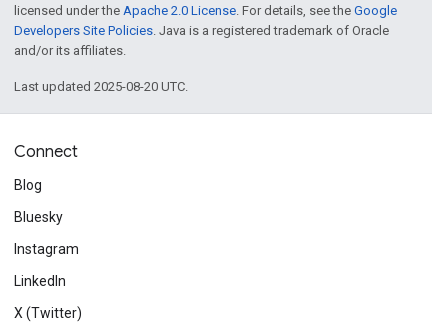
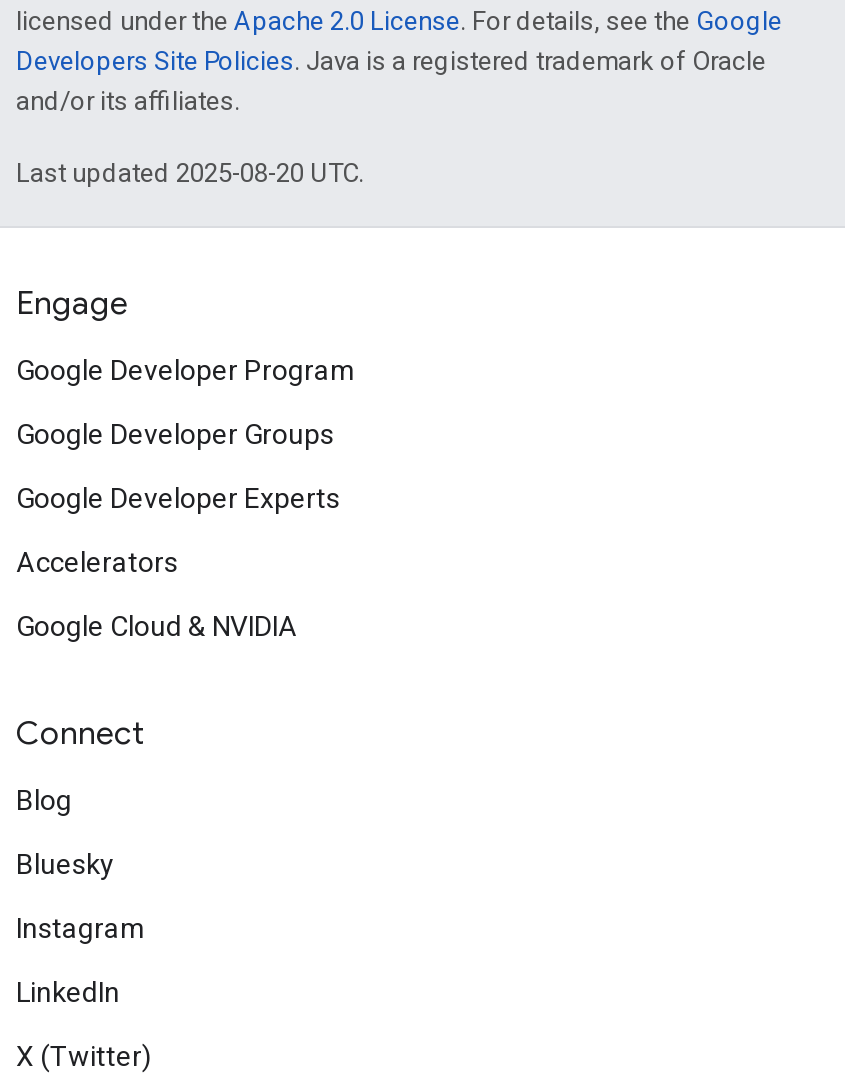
none -> [16,284,356,642] Engage | Google Developer Program | Google Developer Groups | Google Developer Experts | Accelerators | Google Cloud & NVIDIA

